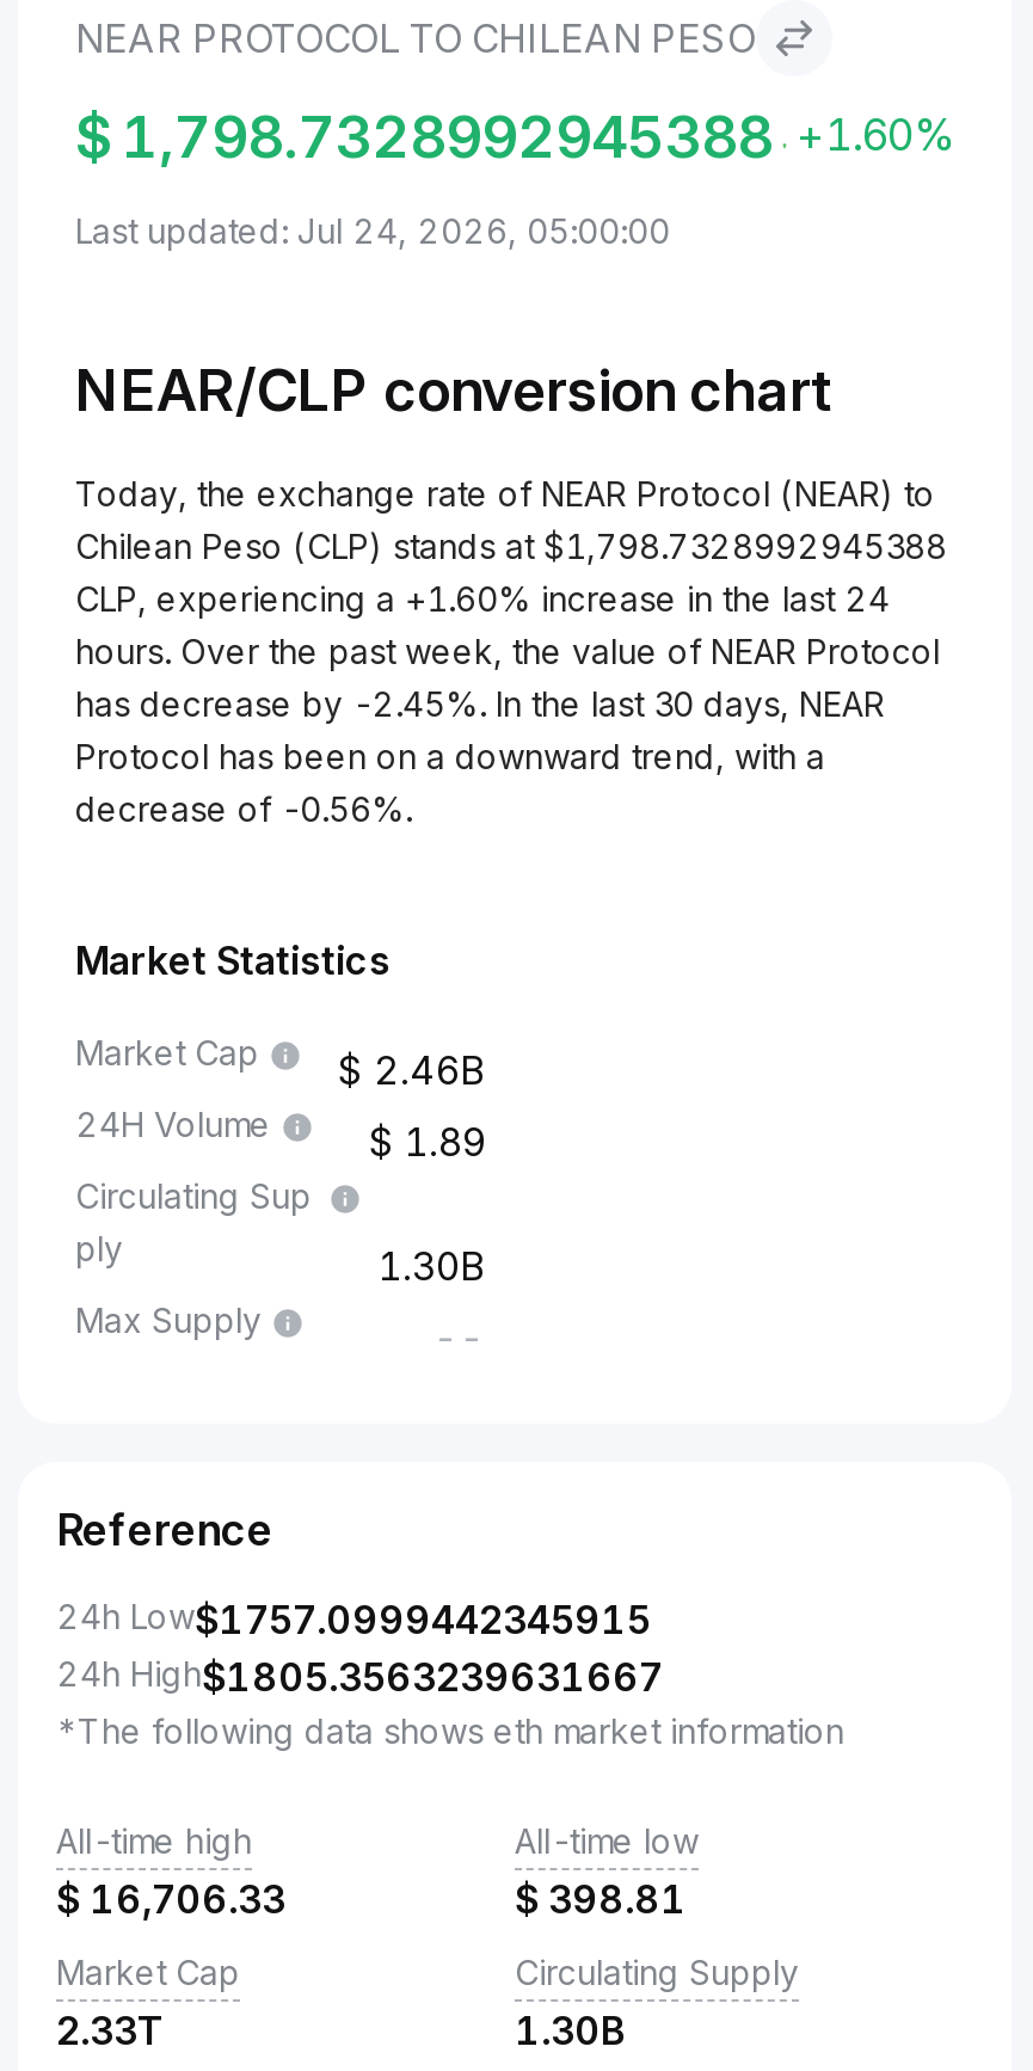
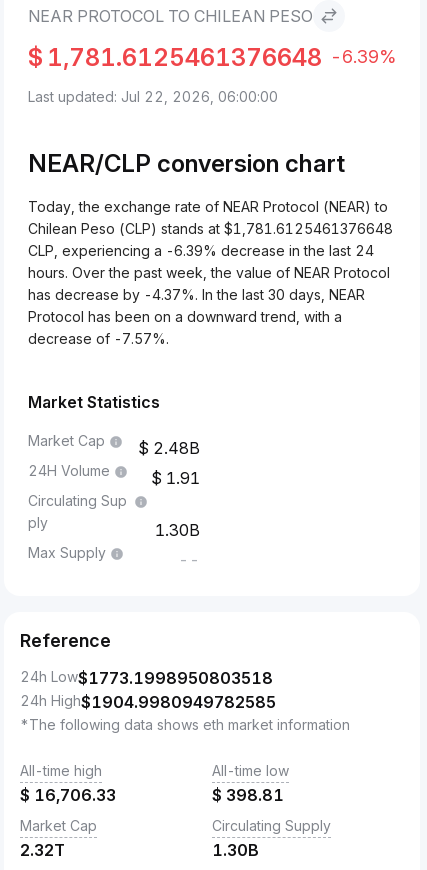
[75,103,954,172] $ 1,798.7328992945388 +1.60% -> [28,43,396,72] $ 1,781.6125461376648 -6.39%
[75,210,670,251] Last updated: Jul 24, 2026, 05:00:00 -> [28,88,278,105] Last updated: Jul 22, 2026, 06:00:00
[75,526,947,566] Chilean Peso (CLP) stands at $1,798.7328992945388 -> [28,220,393,237] Chilean Peso (CLP) stands at $1,781.6125461376648
[75,578,890,619] CLP, experiencing a +1.60% increase in the last 24 -> [28,242,374,259] CLP, experiencing a -6.39% decrease in the last 24
[75,683,885,724] has decrease by -2.45%. In the last 30 days, NEAR -> [28,286,365,303] has decrease by -4.37%. In the last 30 days, NEAR
[75,788,412,829] decrease of -0.56%. -> [28,330,169,347] decrease of -7.57%.
[374,1046,486,1094] 2.46B -> [153,438,200,458] 2.48B
[405,1118,486,1166] 1.89 -> [166,468,200,488] 1.91
[56,1596,651,1643] 24h Low$1757.0999442345915 -> [20,668,273,688] 24h Low$1773.1998950803518
[56,1653,663,1701] 24h High$1805.3563239631667 -> [20,692,276,712] 24h High$1904.9980949782585
[56,2007,164,2054] 2.33T -> [20,840,65,860] 2.32T

